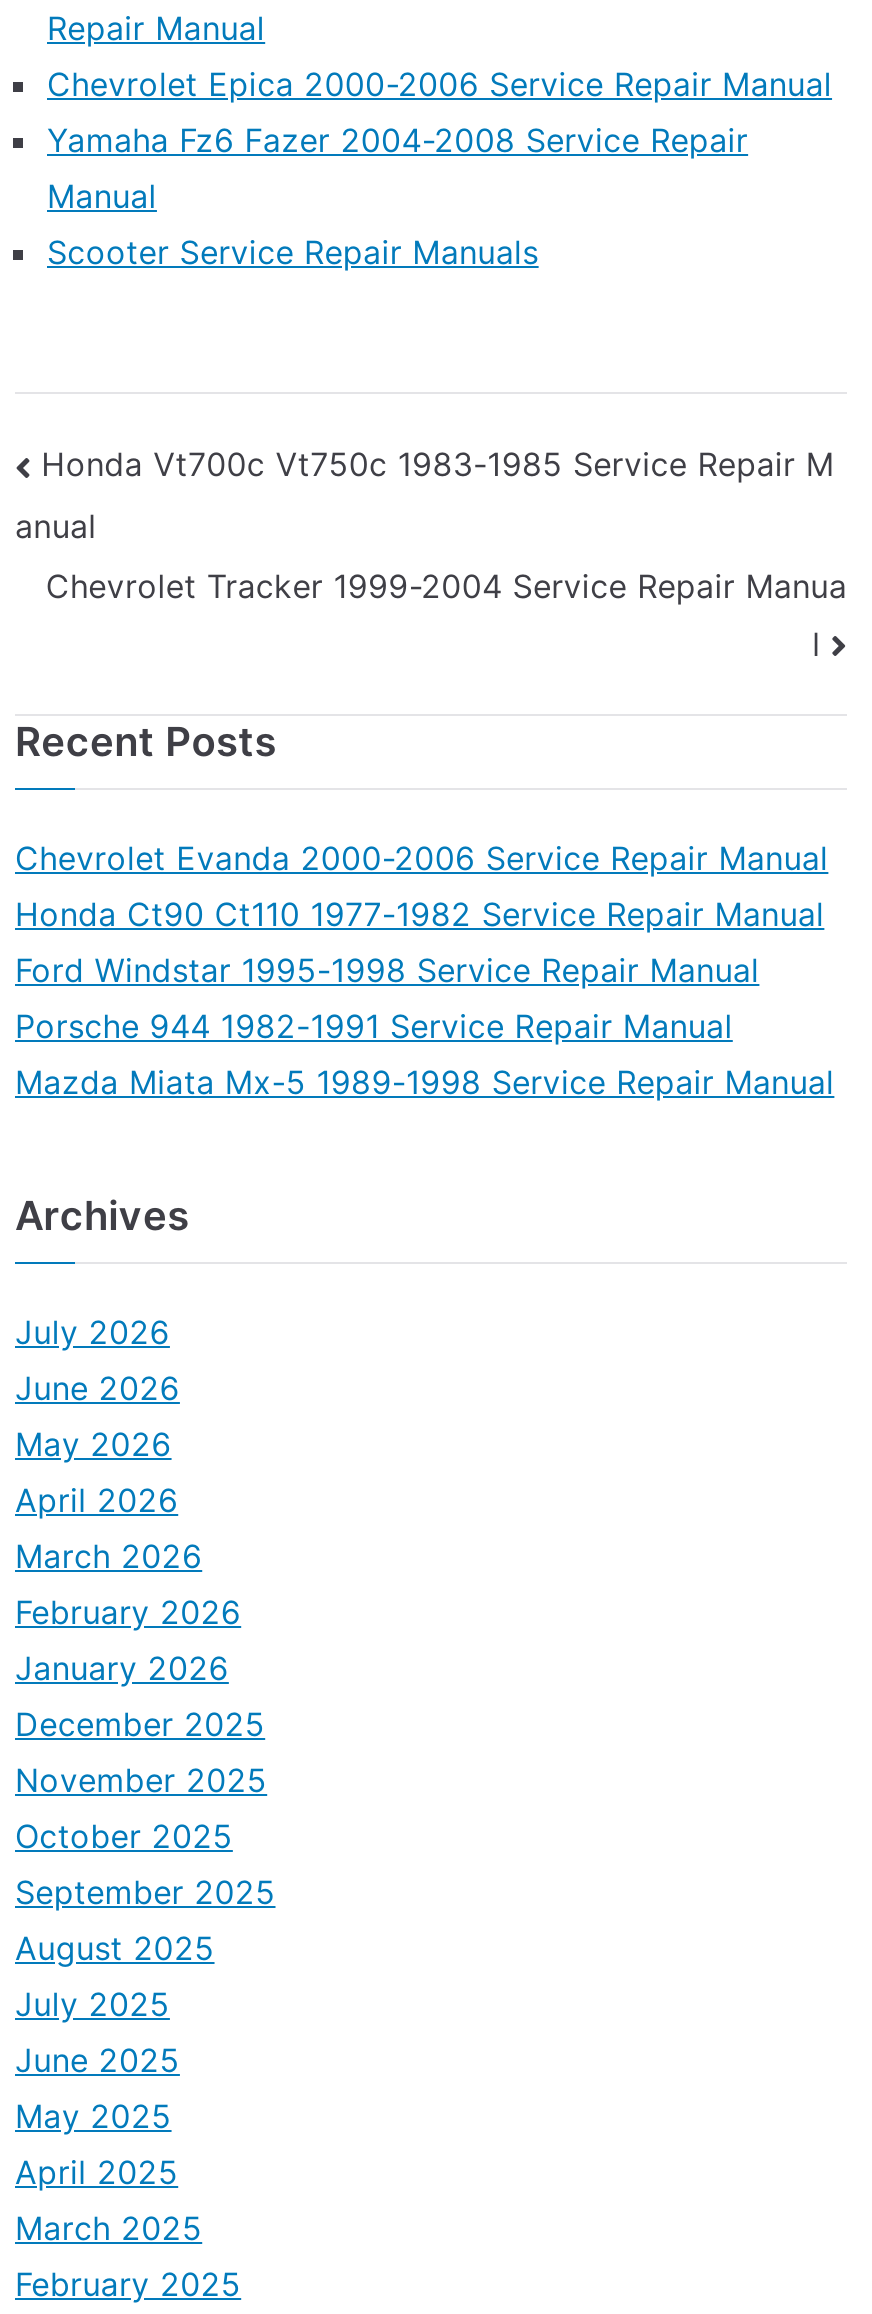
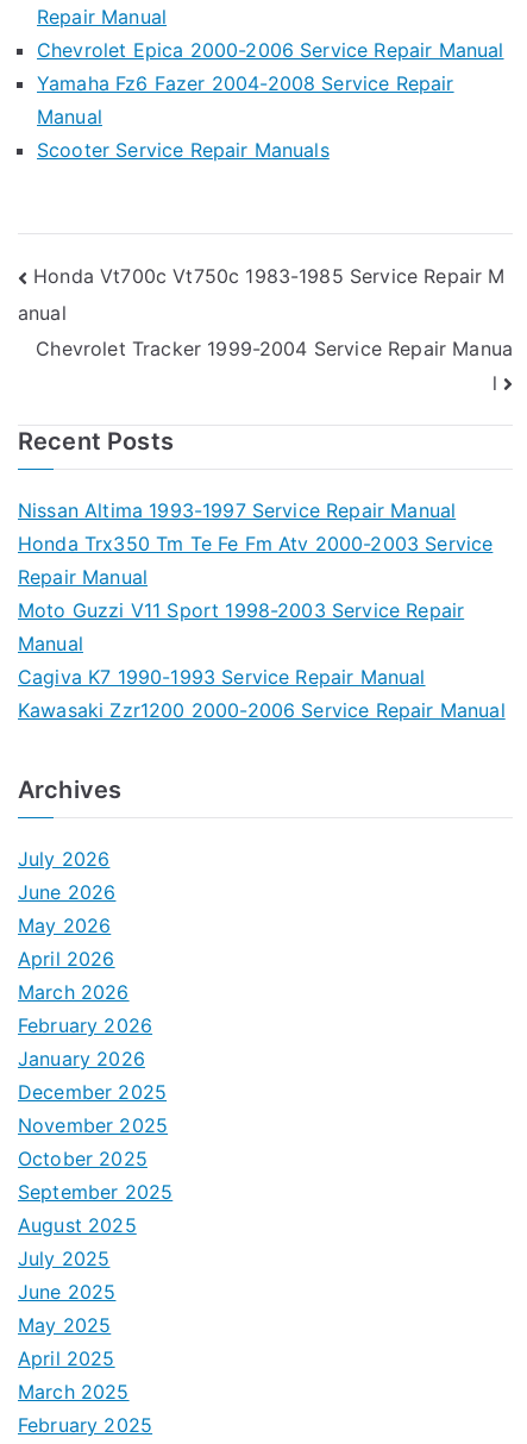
[15,839,834,1103] Chevrolet Evanda 2000-2006 Service Repair Manual | Honda Ct90 Ct110 1977-1982 Service Repair Manual | Ford Windstar 1995-1998 Service Repair Manual | Porsche 944 1982-1991 Service Repair Manual | Mazda Miata Mx-5 1989-1998 Service Repair Manual -> [18,499,505,722] Nissan Altima 1993-1997 Service Repair Manual | Honda Trx350 Tm Te Fe Fm Atv 2000-2003 Service | Repair Manual | Moto Guzzi V11 Sport 1998-2003 Service Repair | Manual | Cagiva K7 1990-1993 Service Repair Manual | Kawasaki Zzr1200 2000-2006 Service Repair Manual

